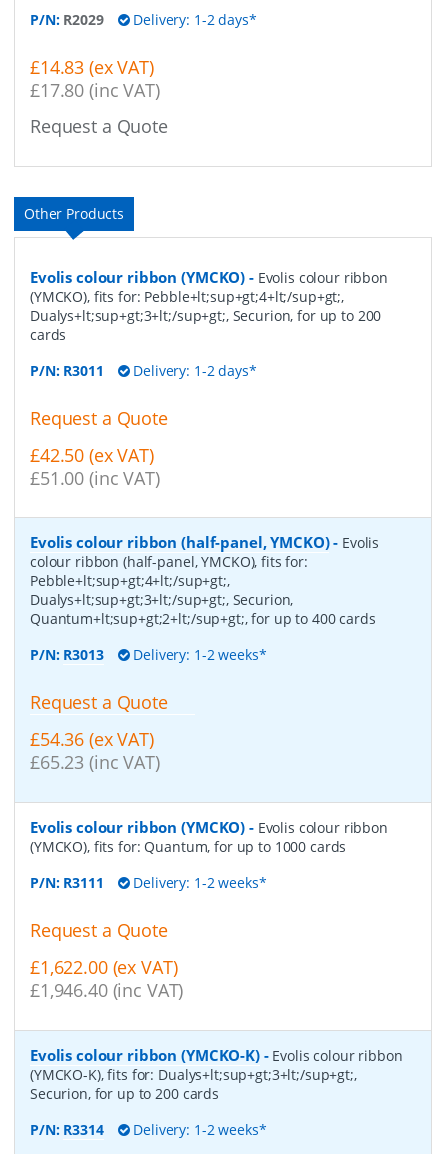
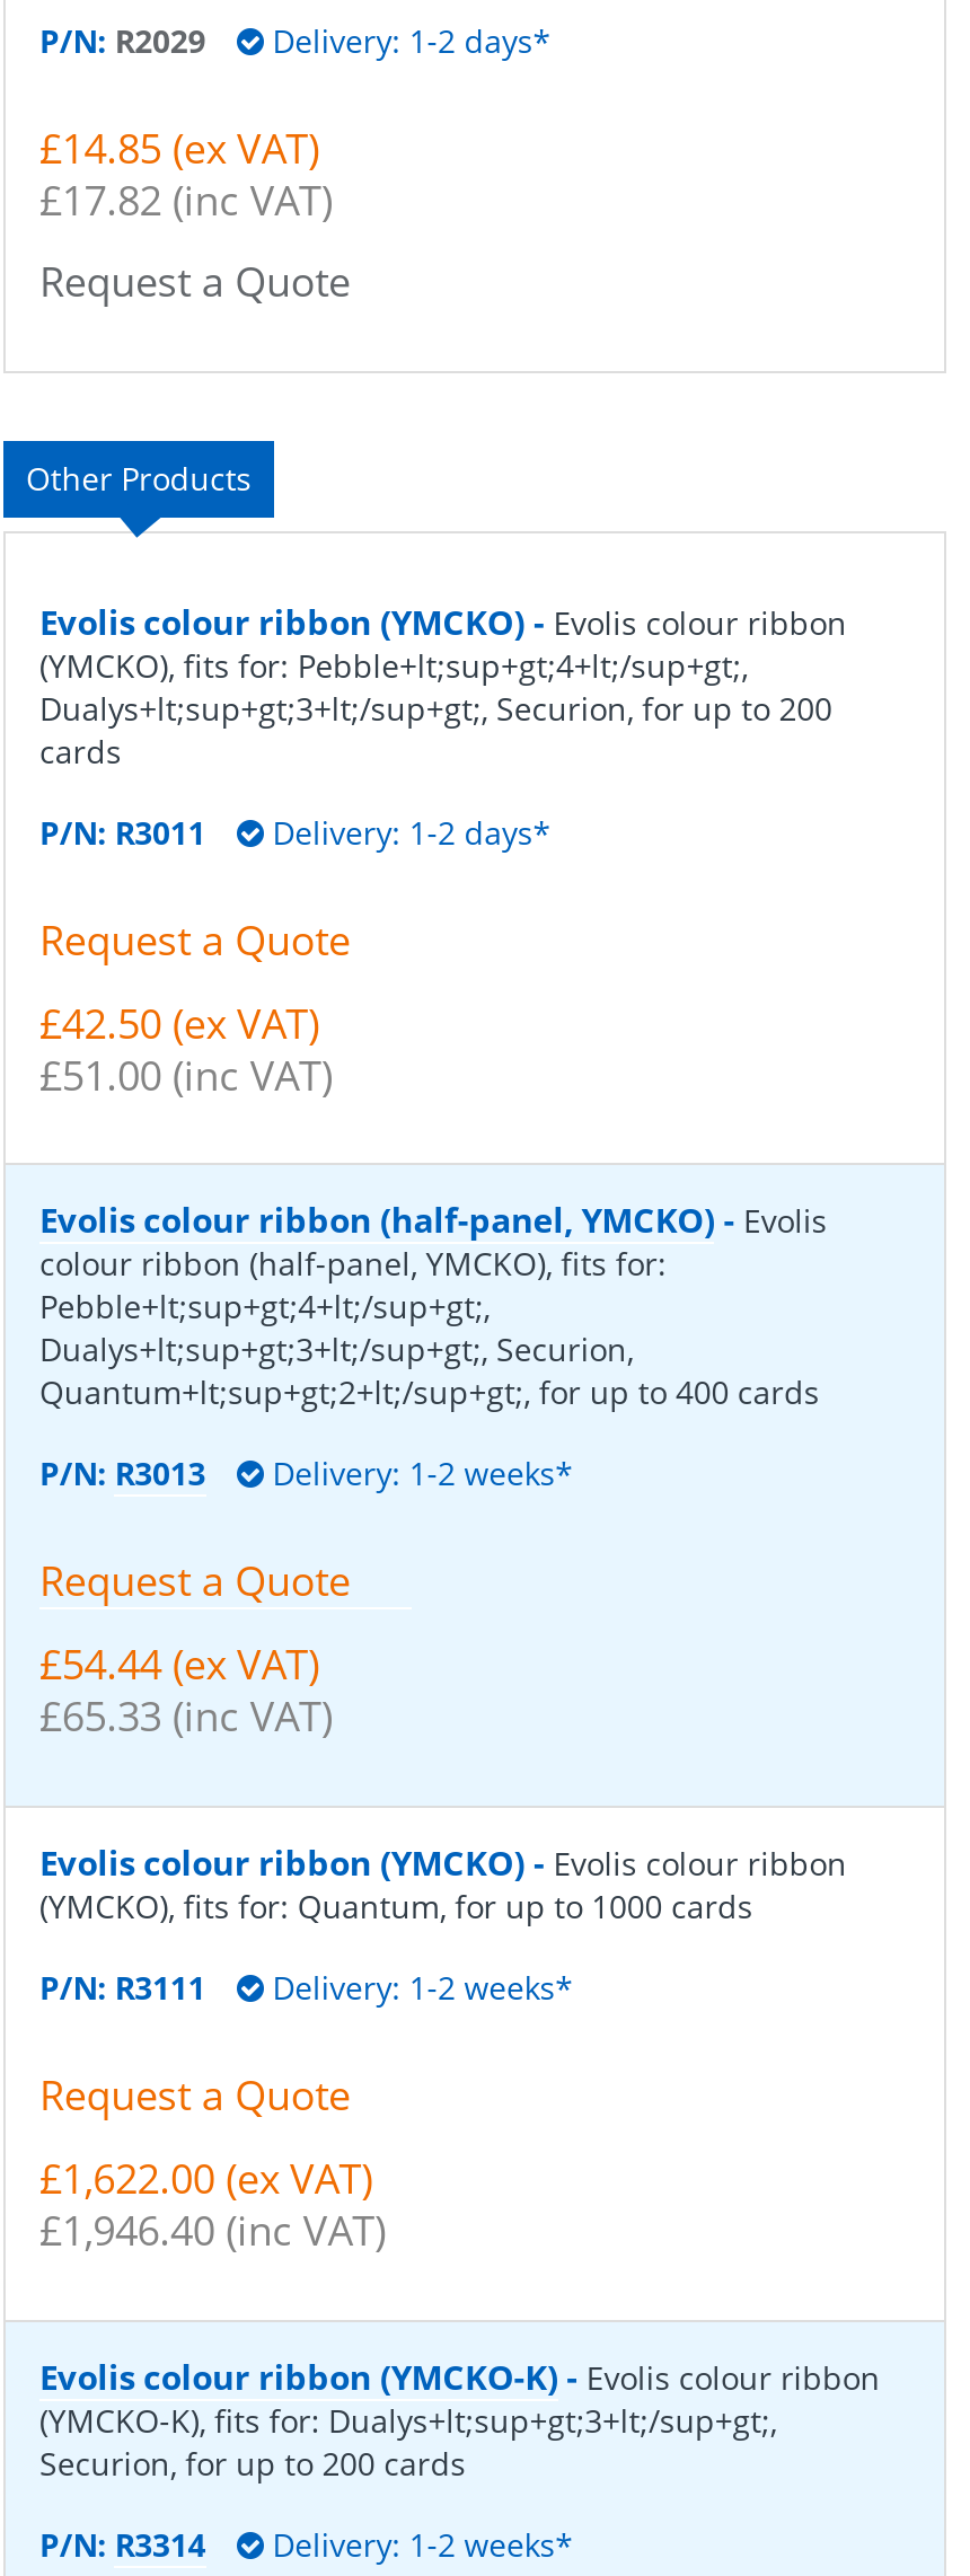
[30,55,154,79] £14.83 (ex VAT) -> [39,121,319,175] £14.85 (ex VAT)
[30,78,160,102] £17.80 (inc VAT) -> [39,173,332,227] £17.82 (inc VAT)
[30,727,154,751] £54.36 (ex VAT) -> [39,1637,319,1691] £54.44 (ex VAT)
[30,750,160,774] £65.23 (inc VAT) -> [39,1689,332,1743] £65.33 (inc VAT)

